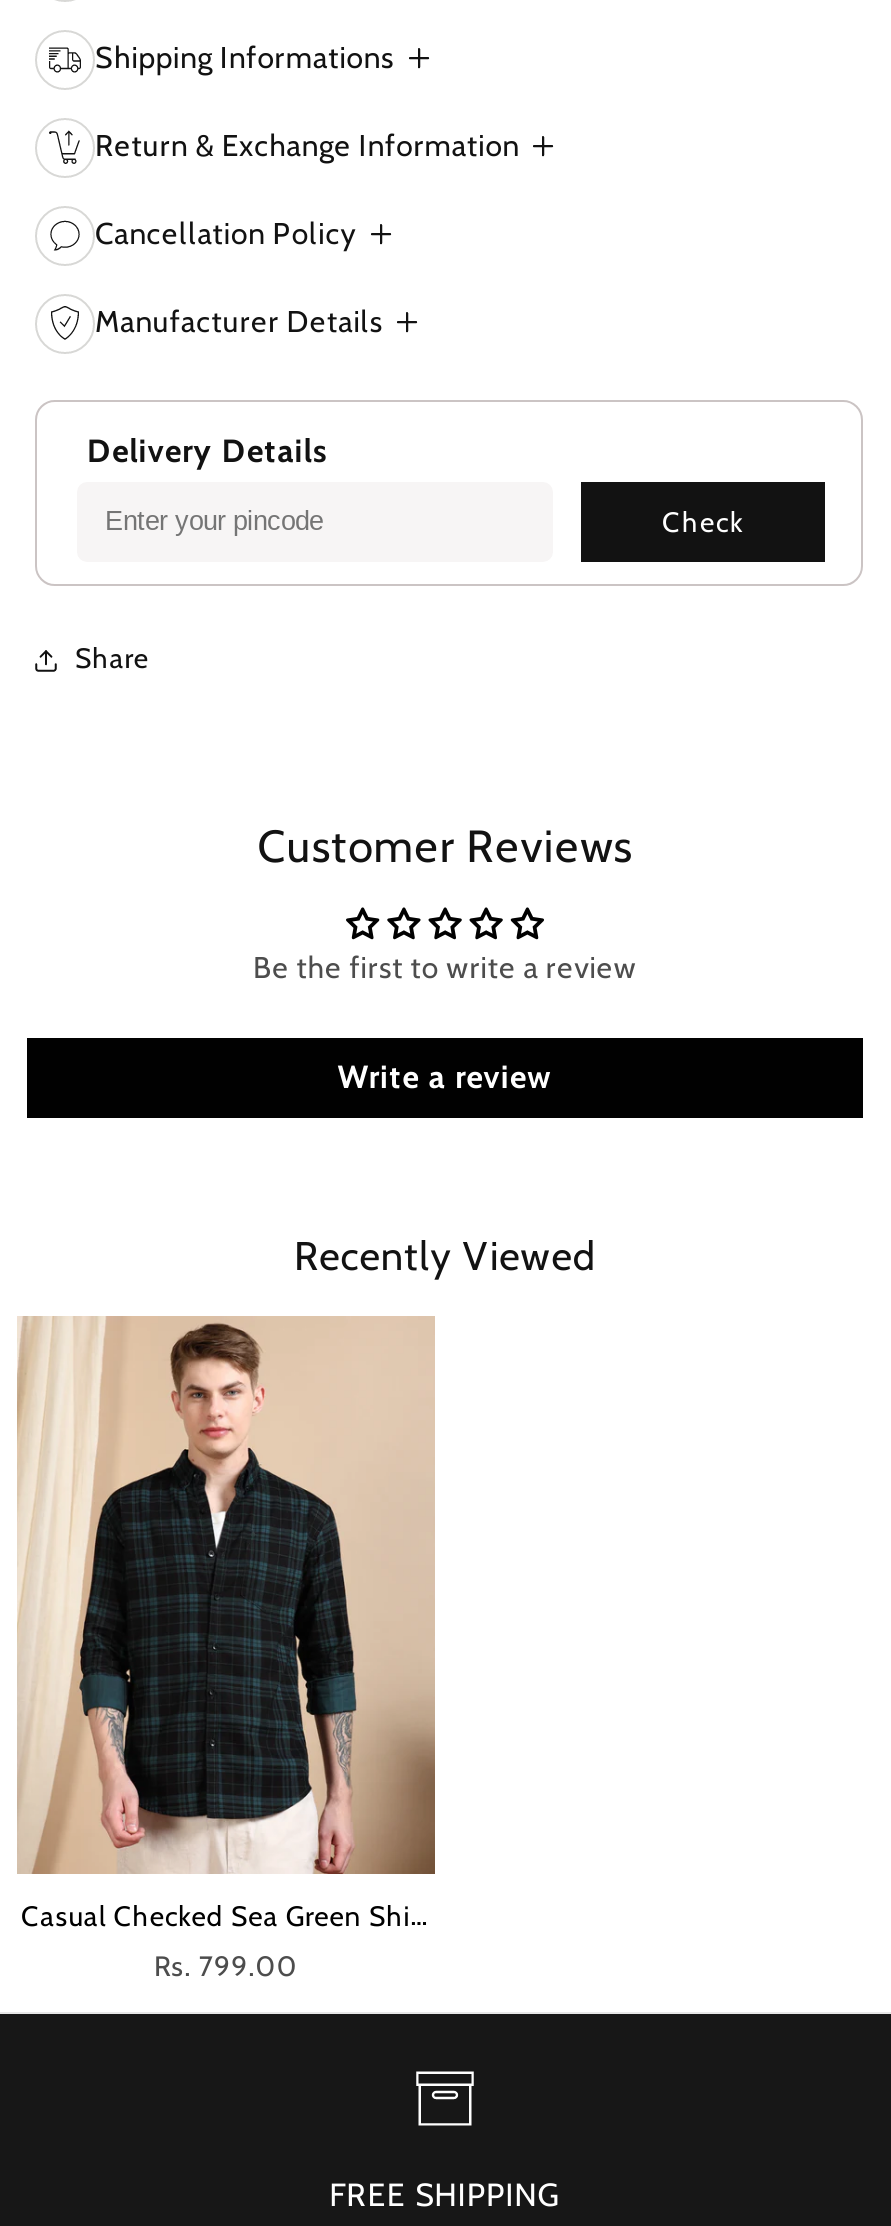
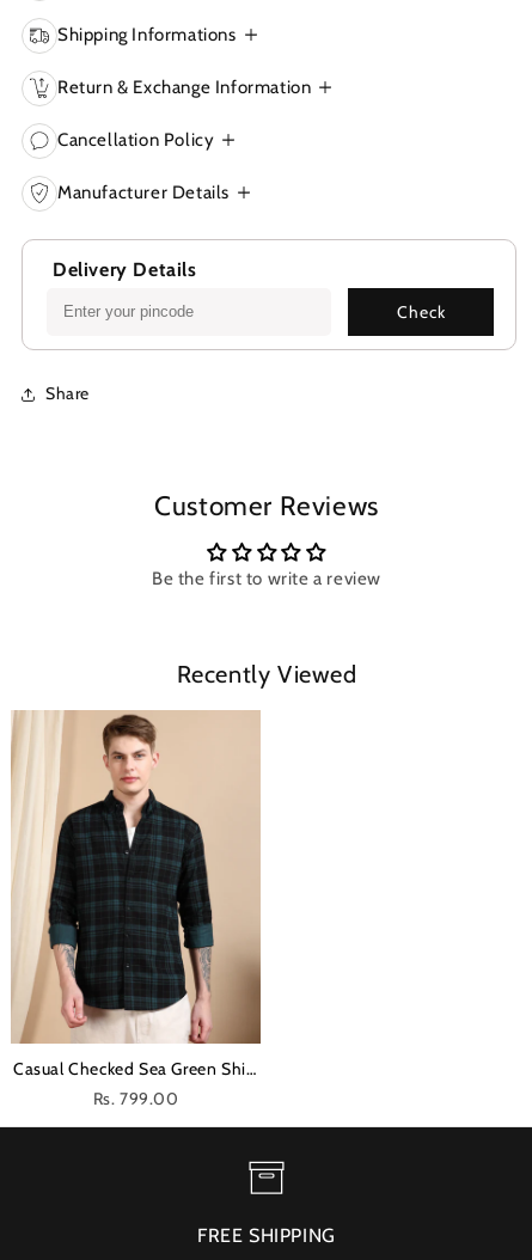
[338,1057,552,1095] Write a review -> none

